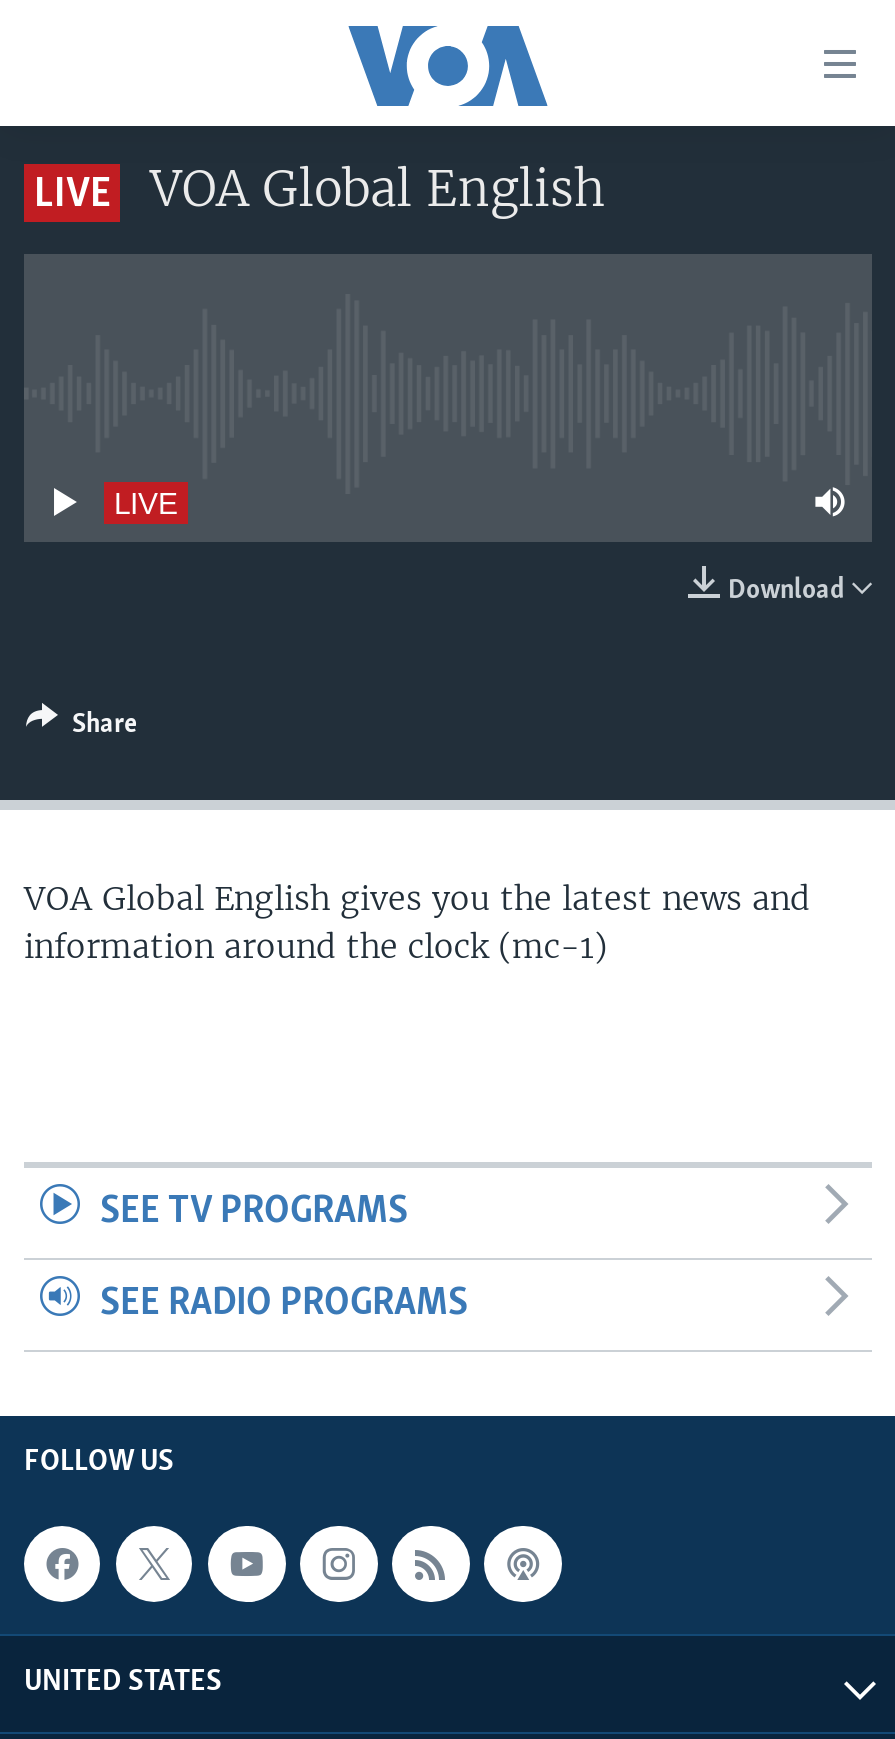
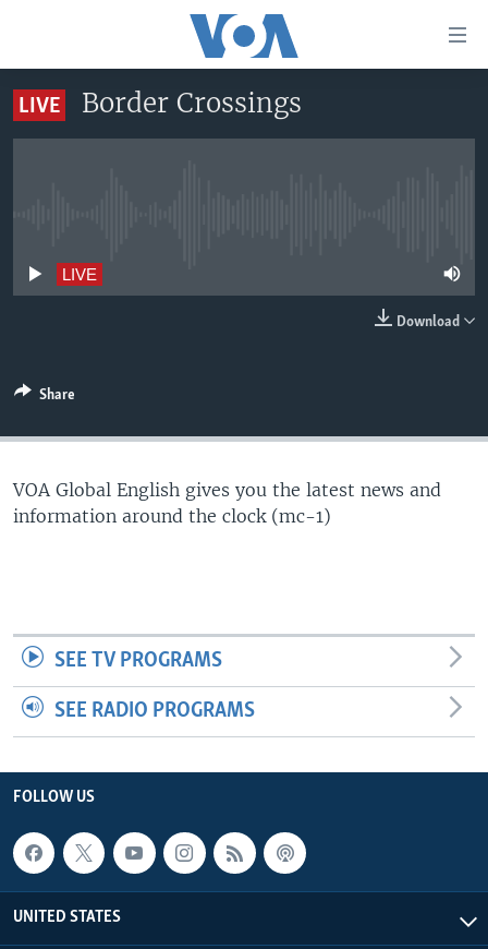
[150,158,606,220] VOA Global English -> [82,86,302,120] Border Crossings

